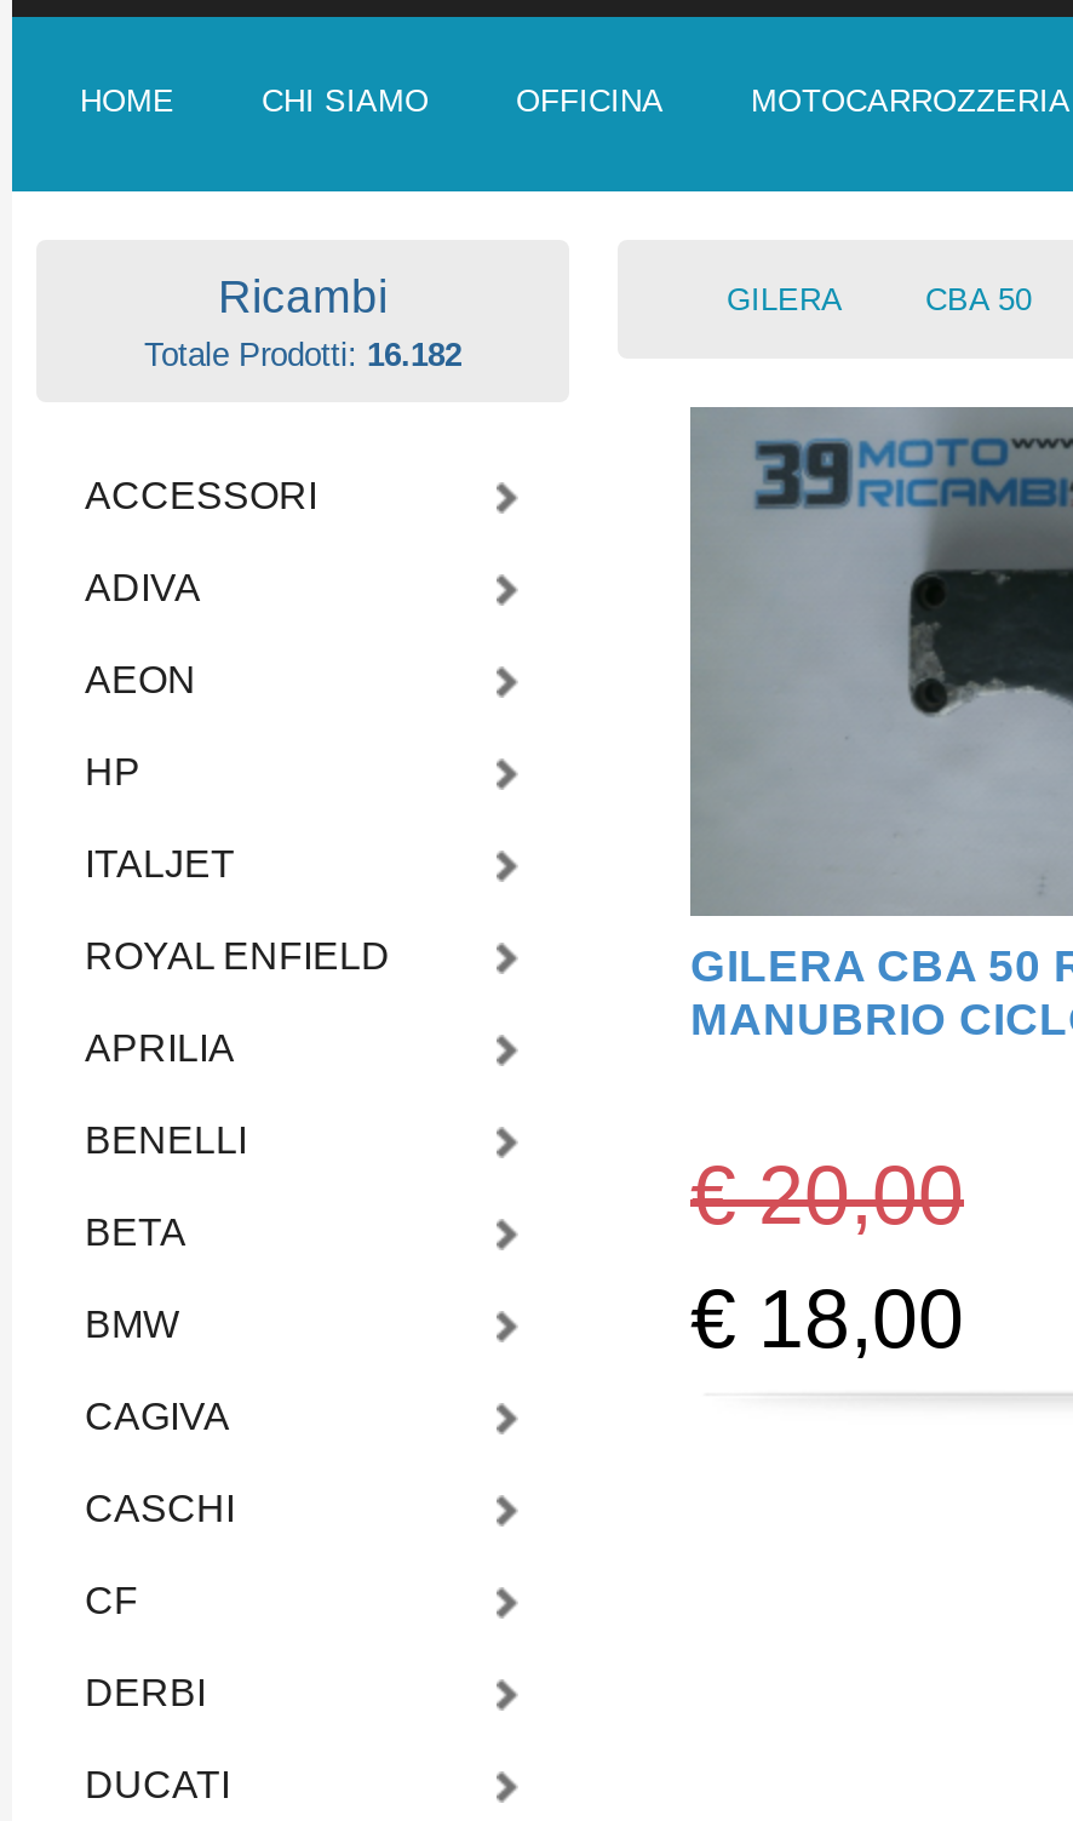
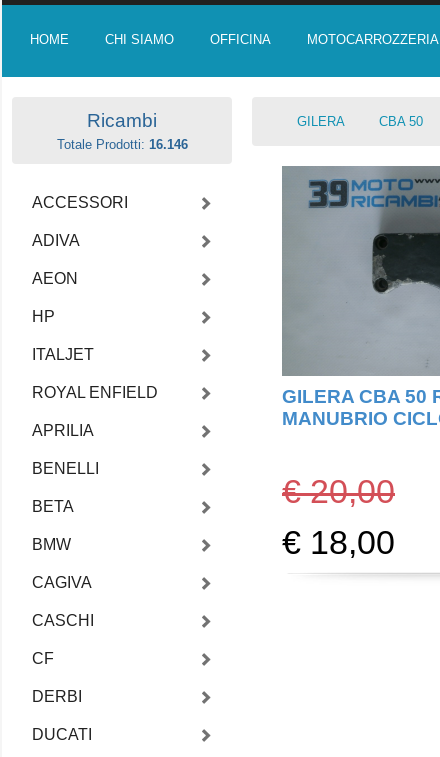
[144,337,461,373] Totale Prodotti: 16.182 -> [56,137,187,152] Totale Prodotti: 16.146

